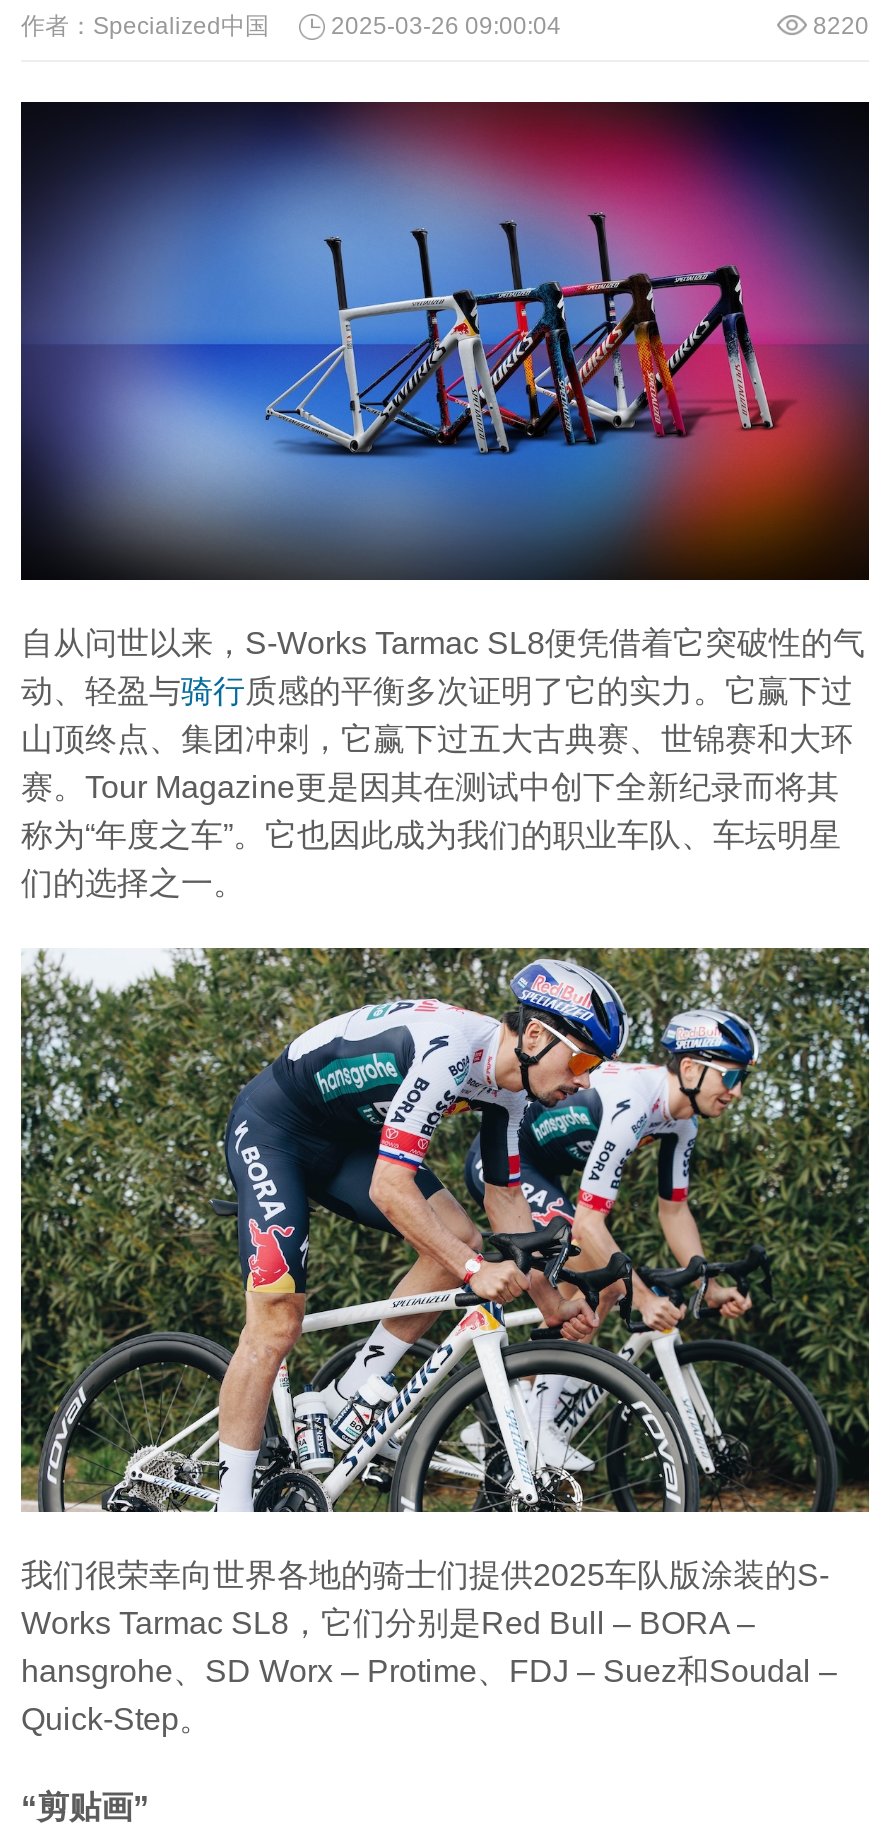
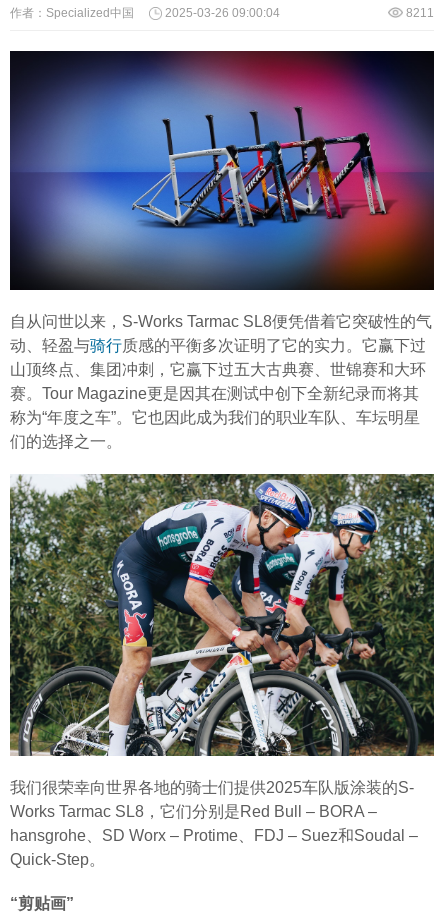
[807,12,869,40] 8220 -> [403,6,434,20] 8211

